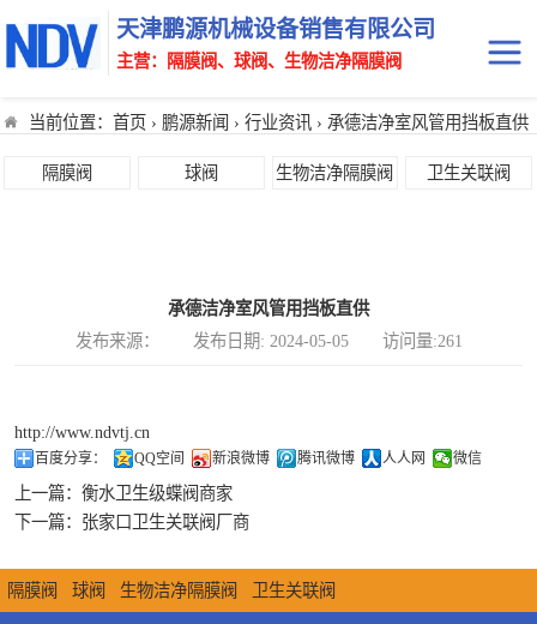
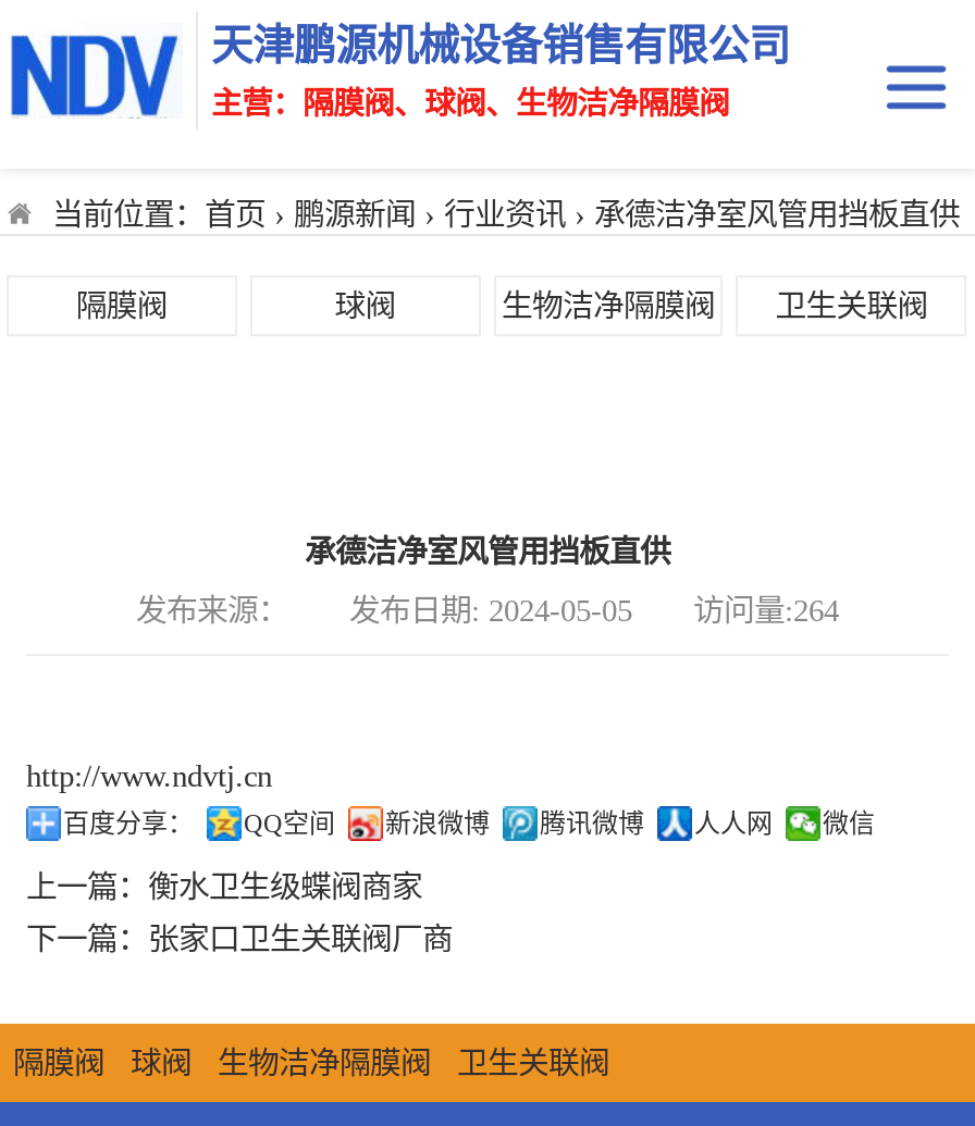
[75,331,462,350] 发布来源： 发布日期: 2024-05-05 访问量:261 -> [136,593,839,628] 发布来源： 发布日期: 2024-05-05 访问量:264

